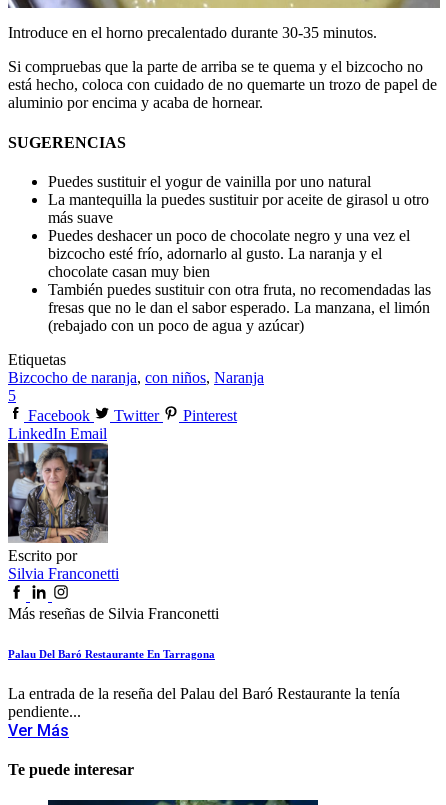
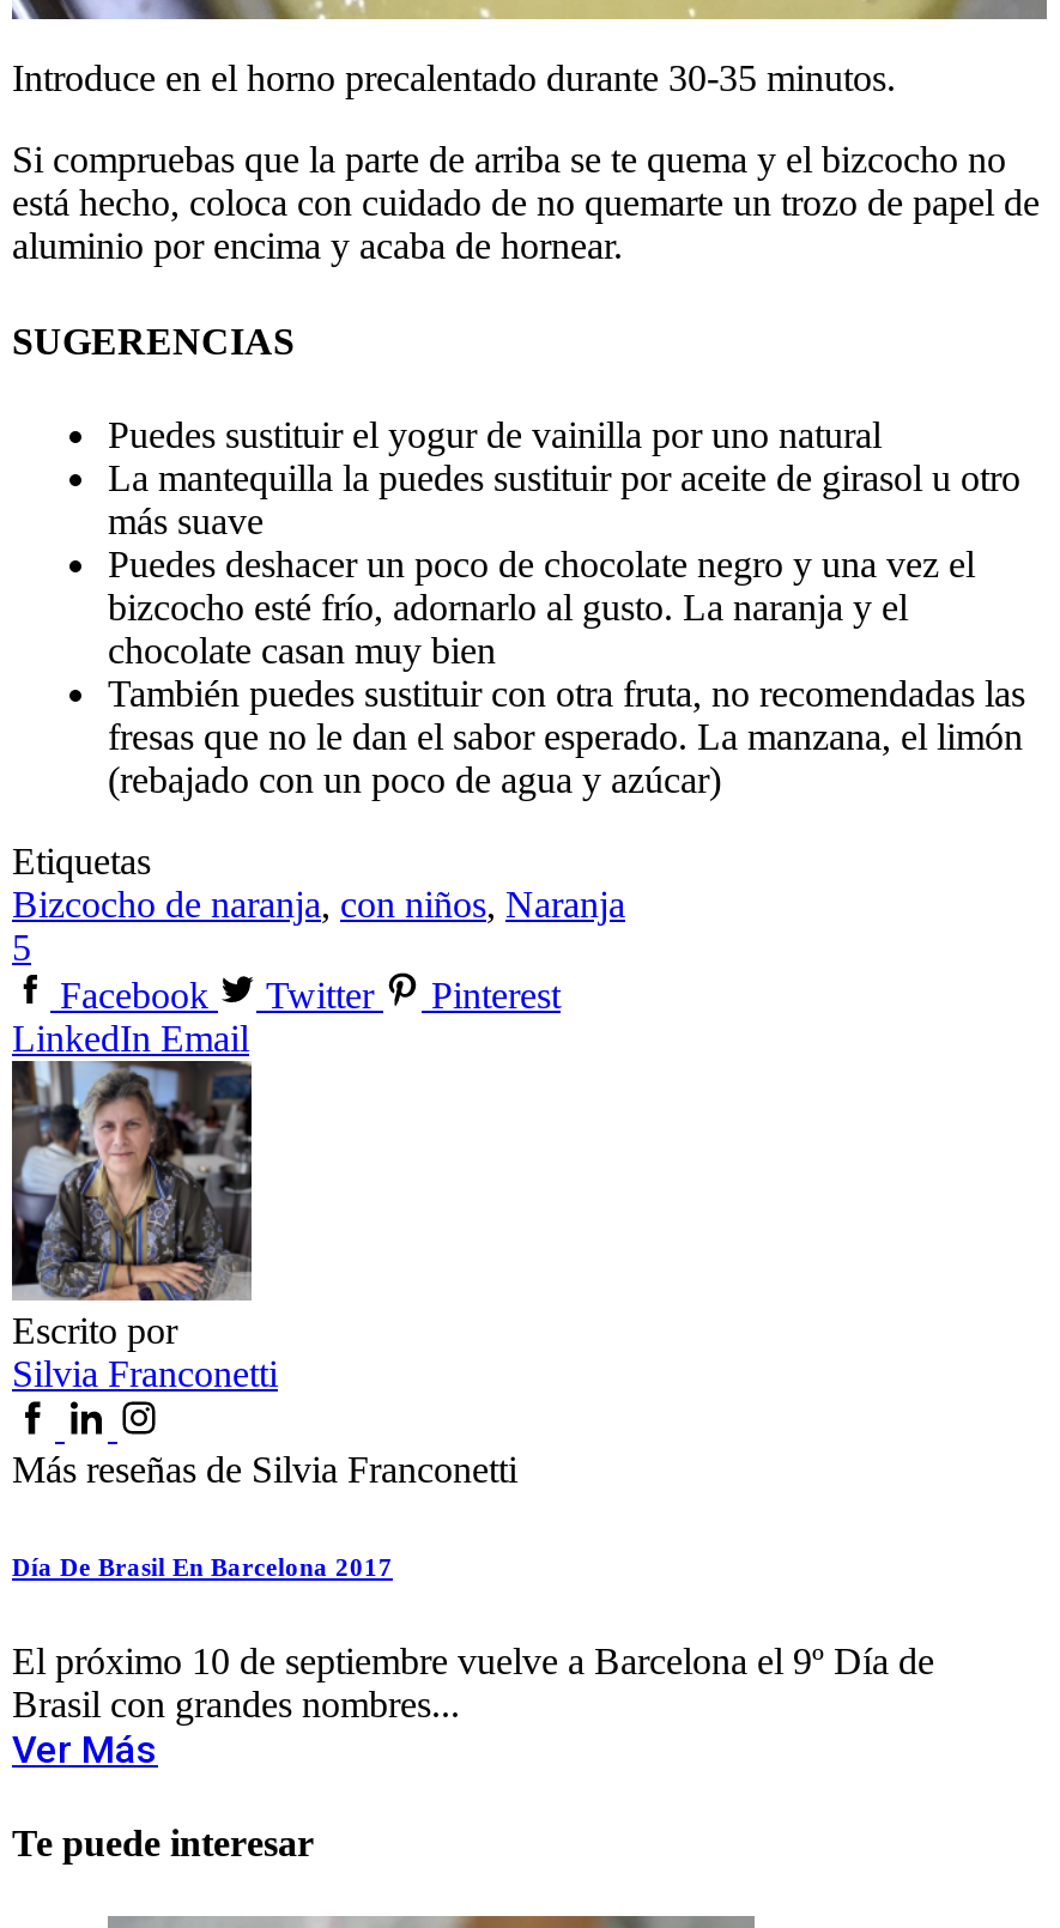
[8,648,215,660] Palau Del Baró Restaurante En Tarragona -> [12,1552,393,1581] Día De Brasil En Barcelona 2017
[8,685,400,720] La entrada de la reseña del Palau del Baró Restaurante la tenía | pendiente... -> [12,1640,934,1724] El próximo 10 de septiembre vuelve a Barcelona el 9º Día de | Brasil con grandes nombres...

